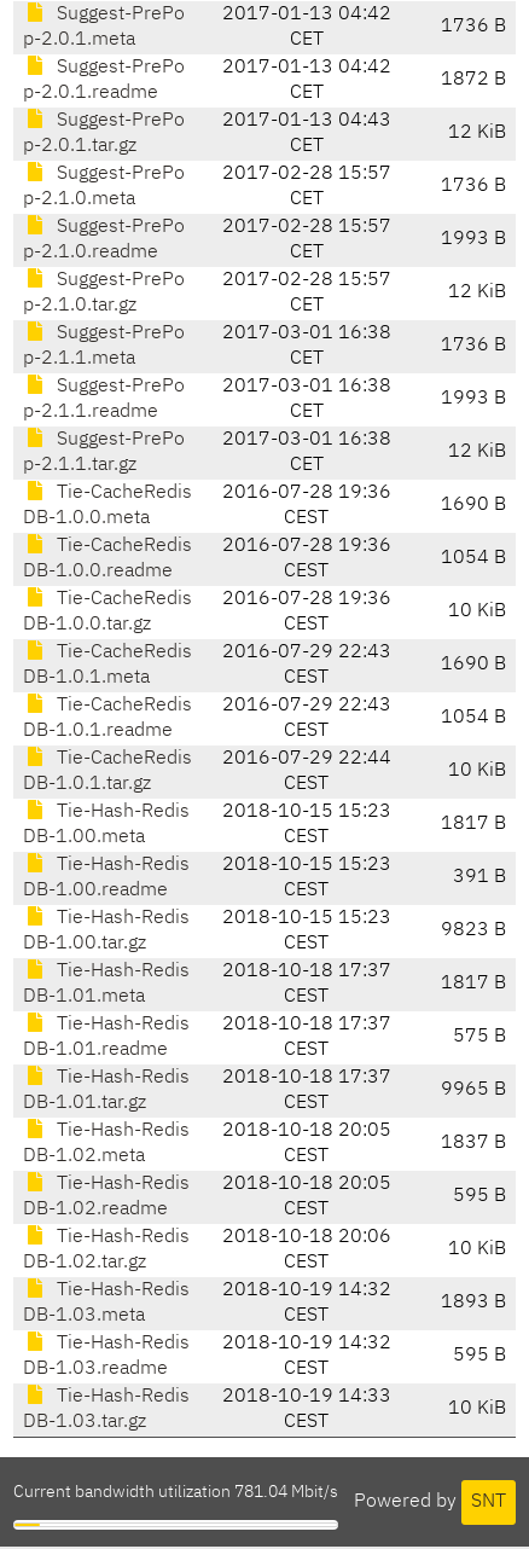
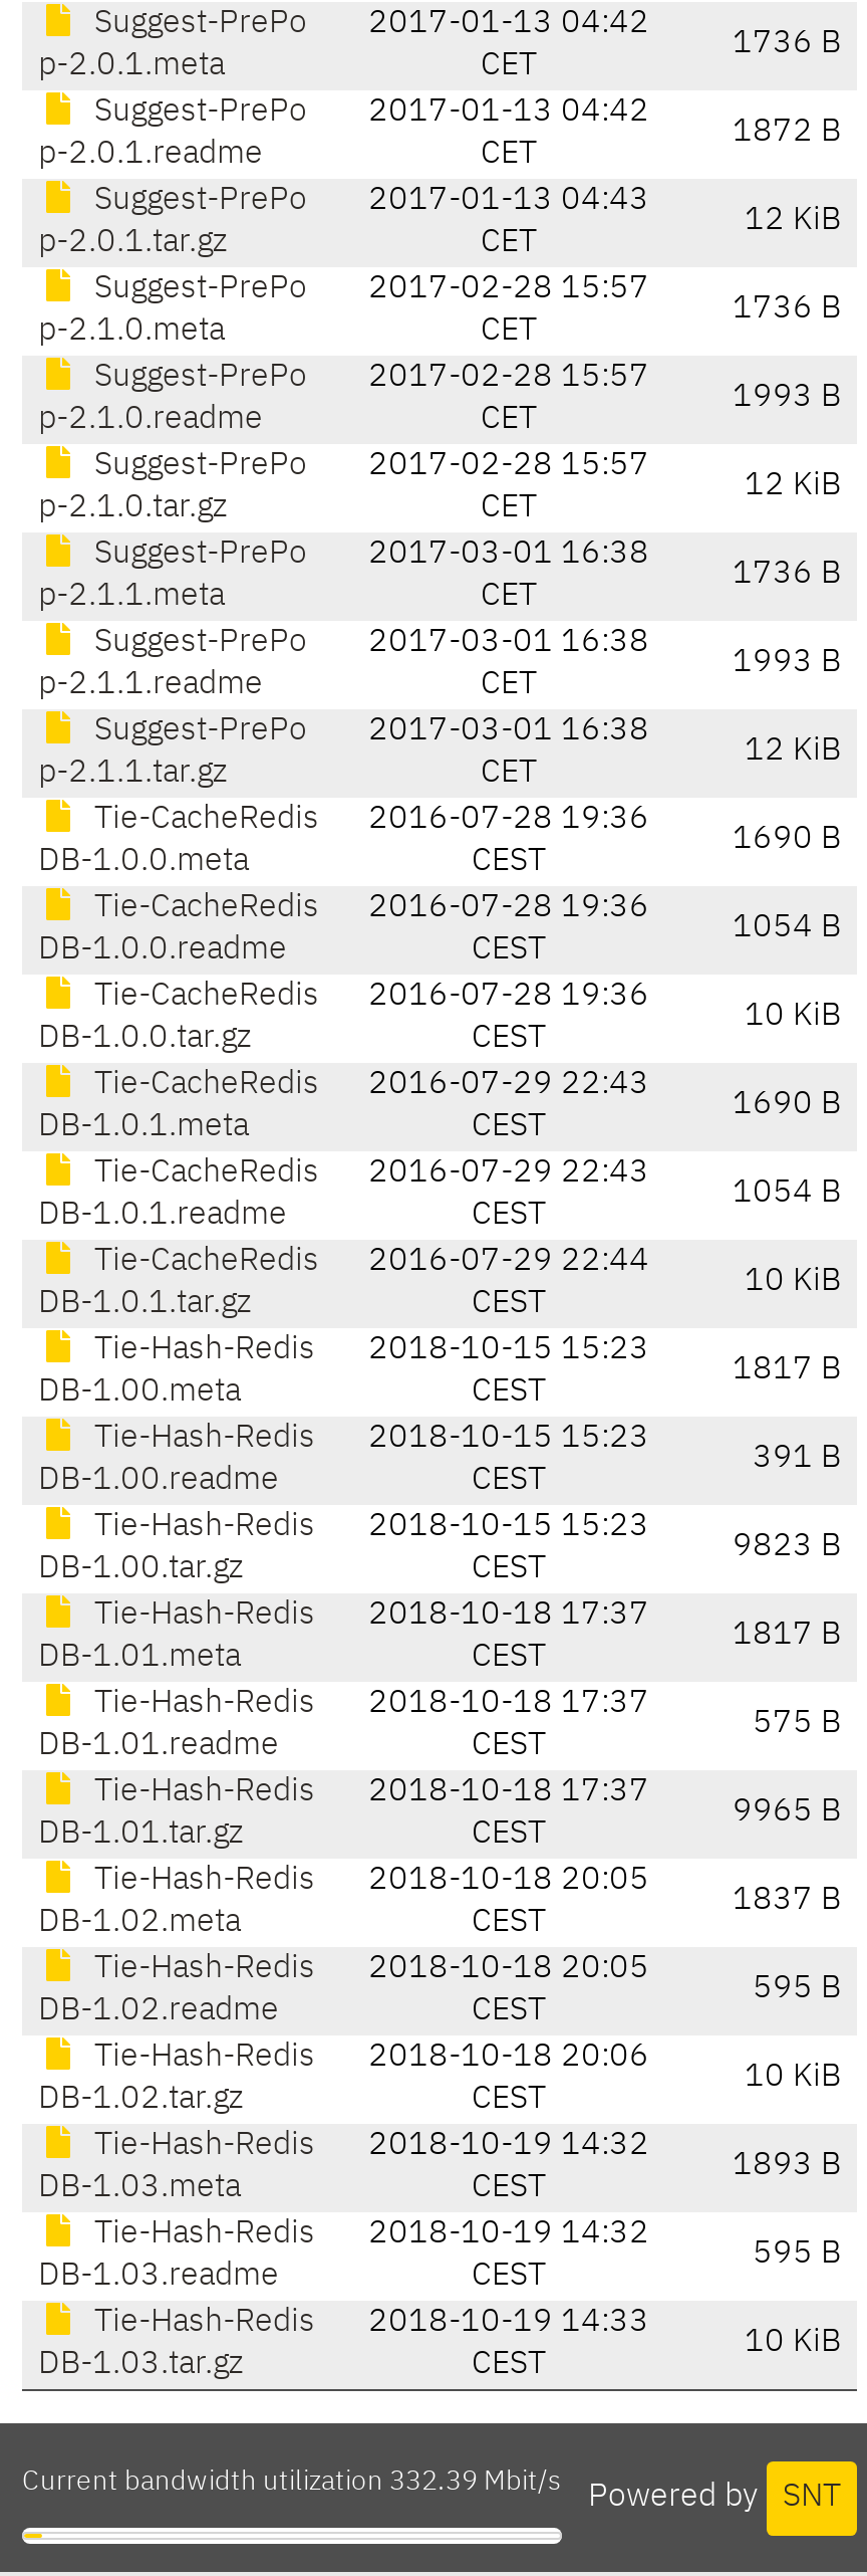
[13,1484,338,1501] Current bandwidth utilization 781.04 Mbit/s -> [22,2468,562,2496] Current bandwidth utilization 332.39 Mbit/s

